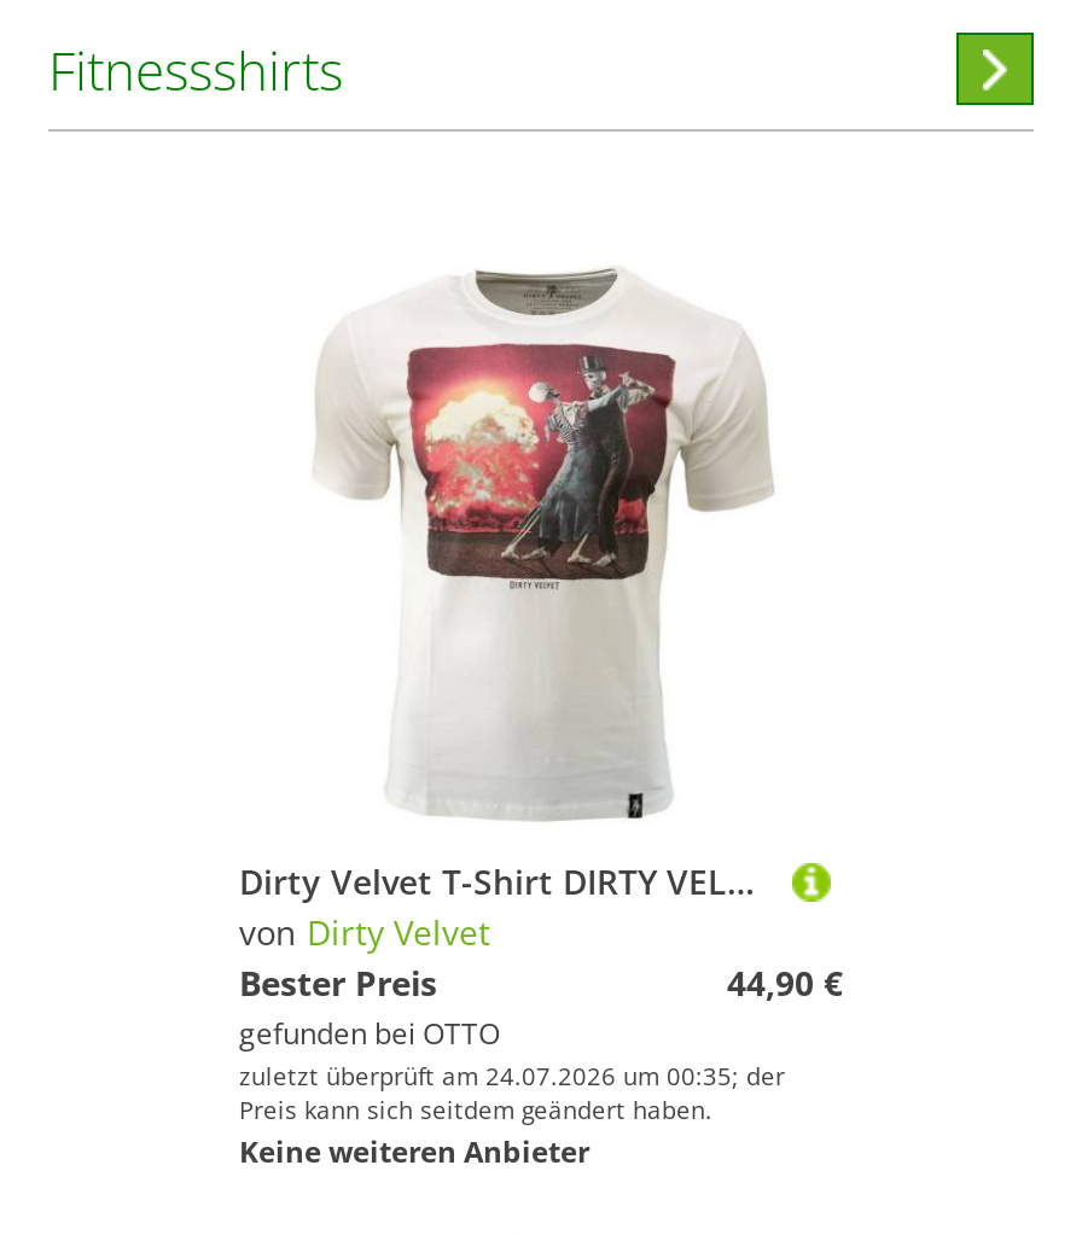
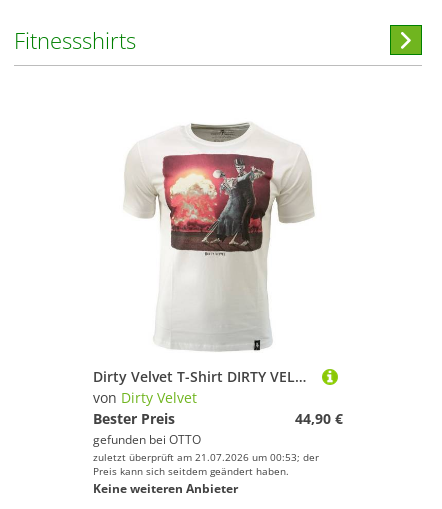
[239,1059,785,1093] zuletzt überprüft am 24.07.2026 um 00:35; der -> [93,450,319,464] zuletzt überprüft am 21.07.2026 um 00:53; der

